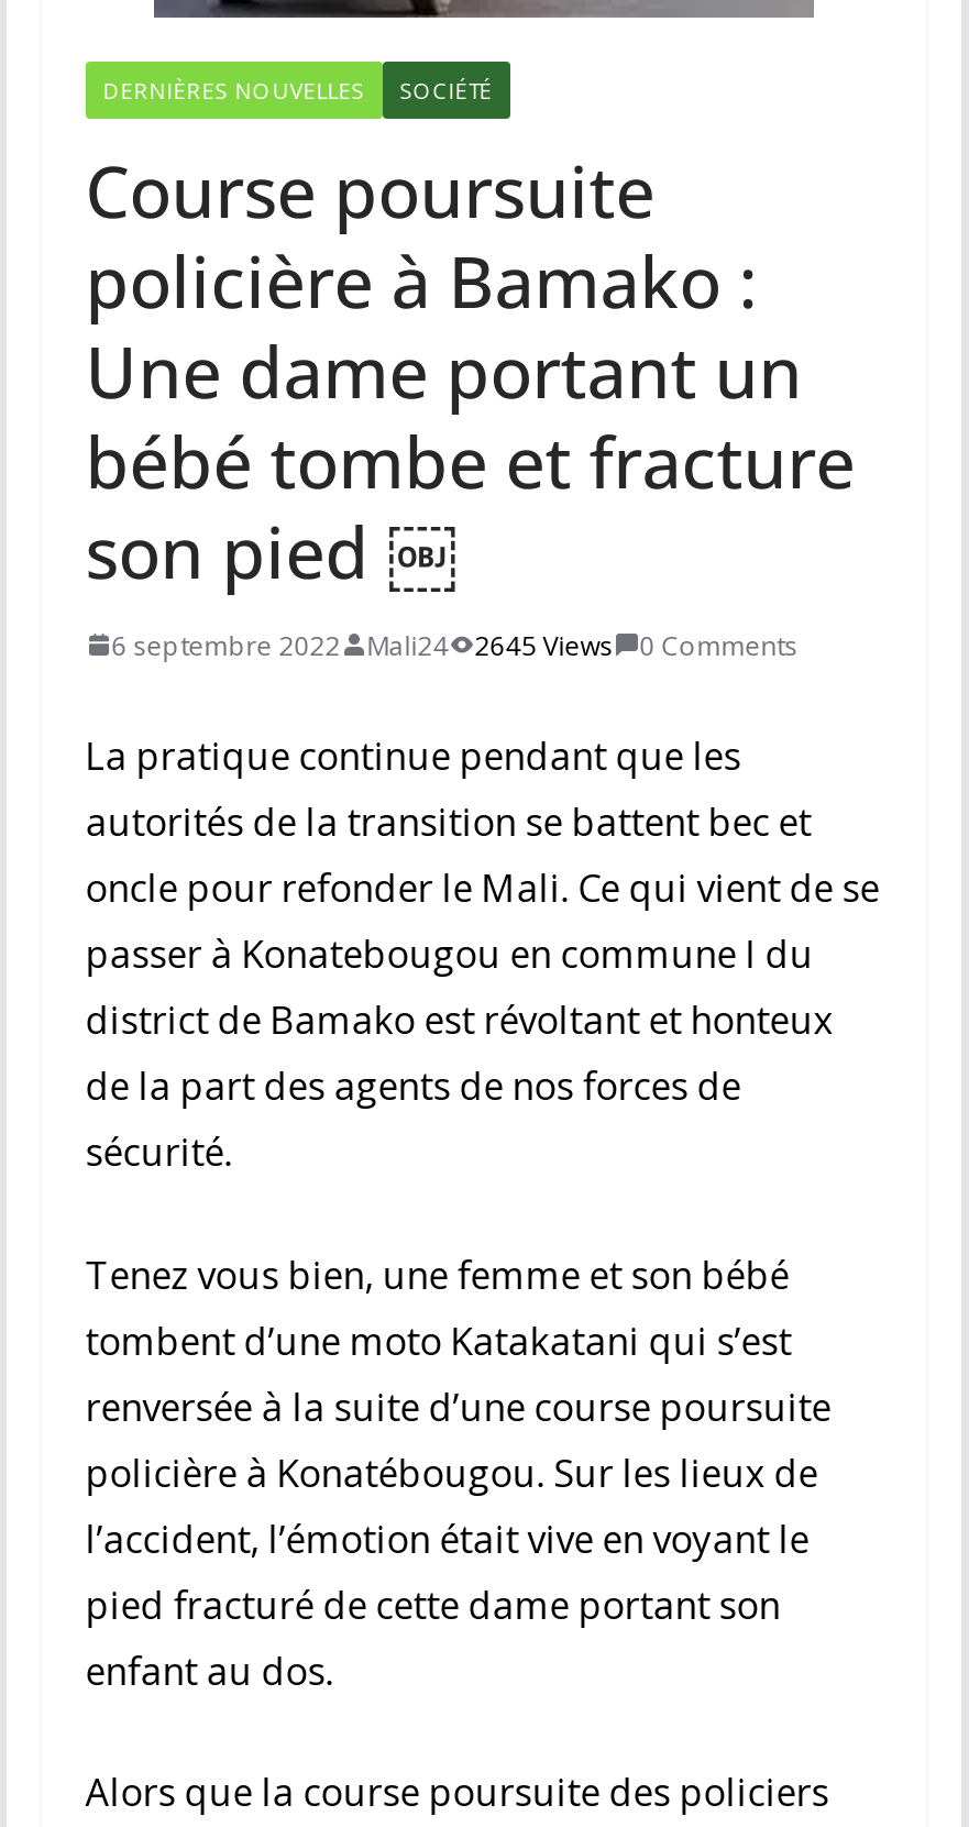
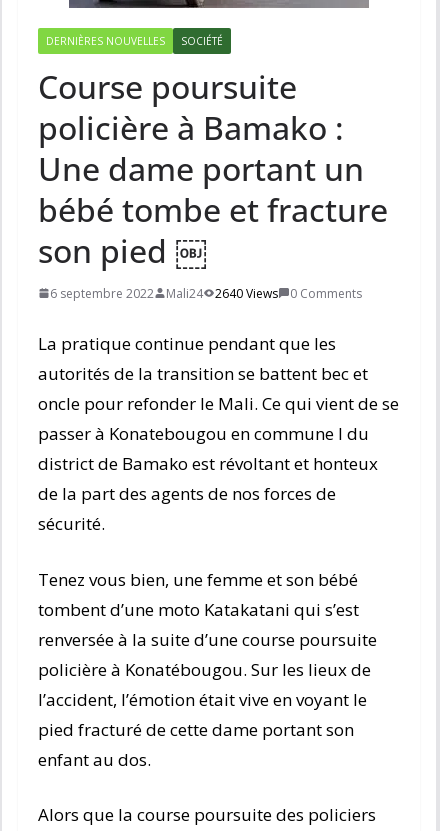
[112,627,798,664] 6 septembre 2022 Mali24 2645 Views 0 Comments -> [50,285,362,302] 6 septembre 2022 Mali24 2640 Views 0 Comments

